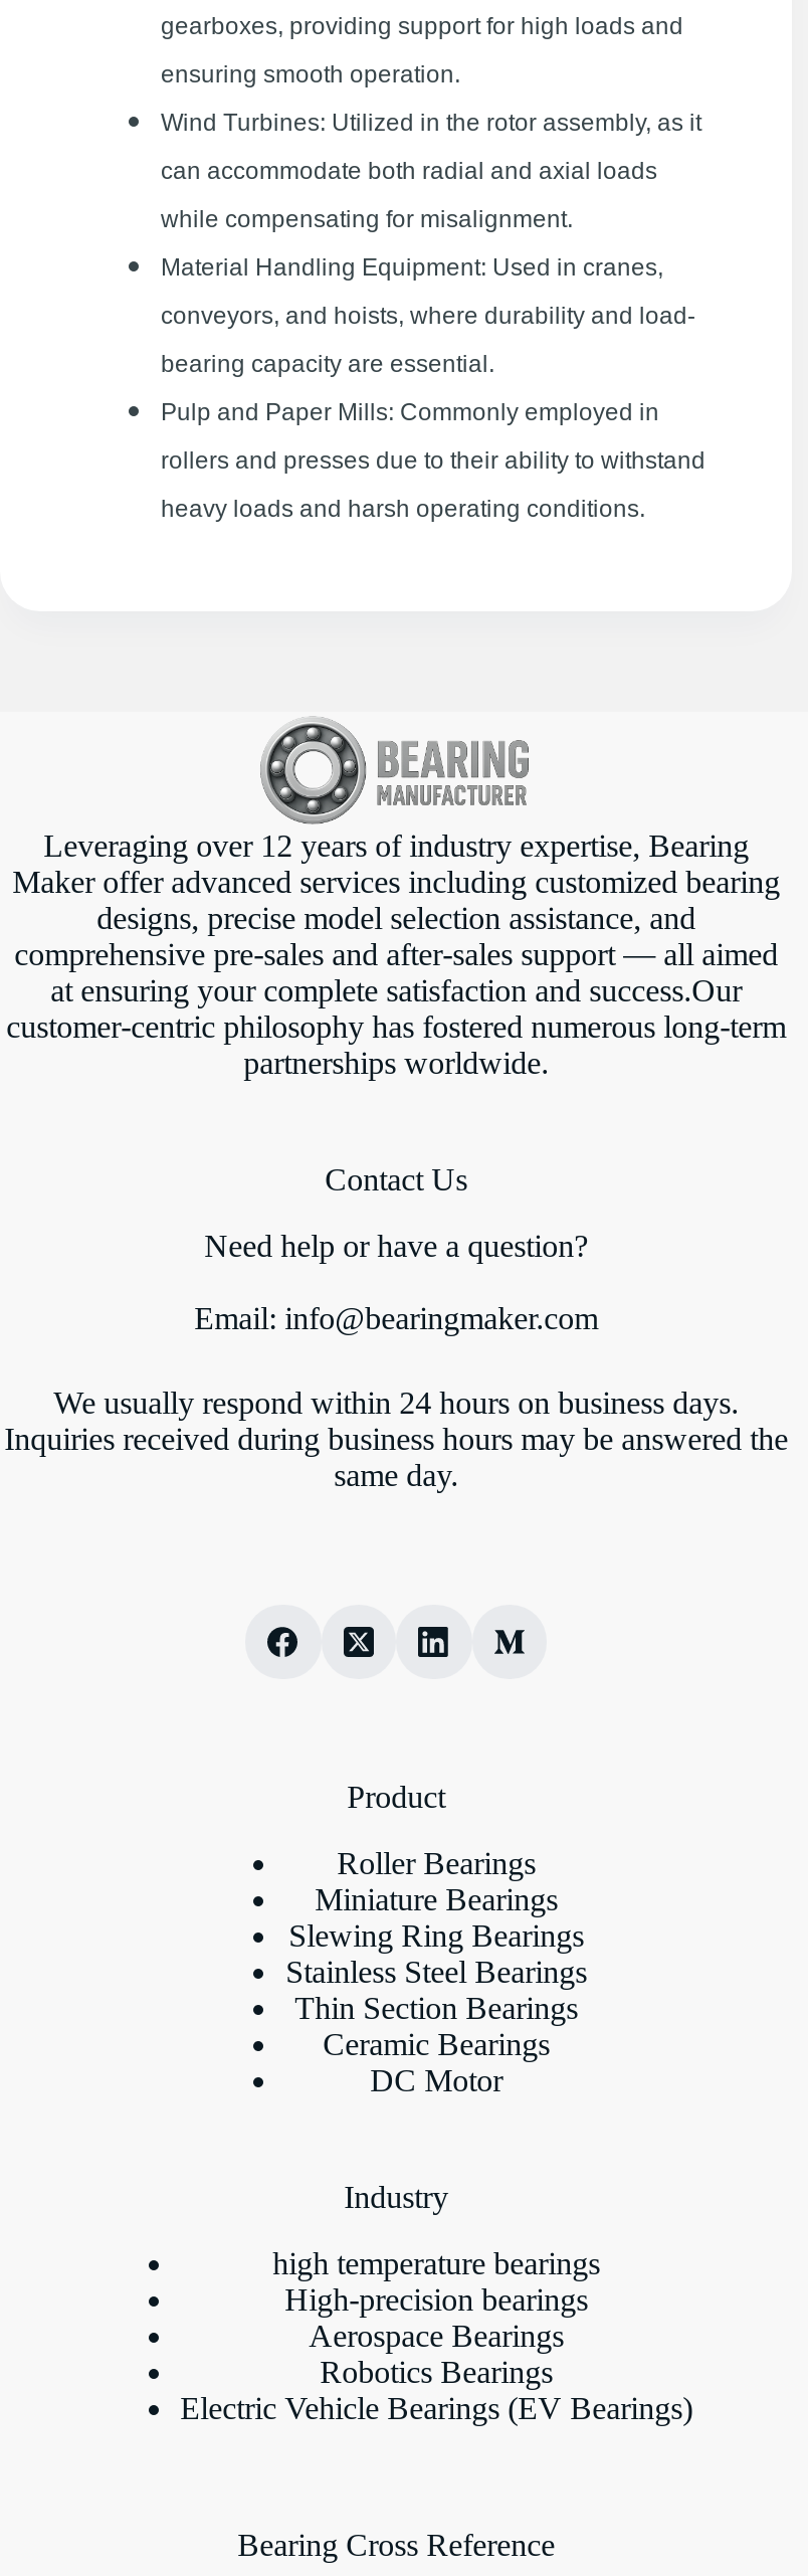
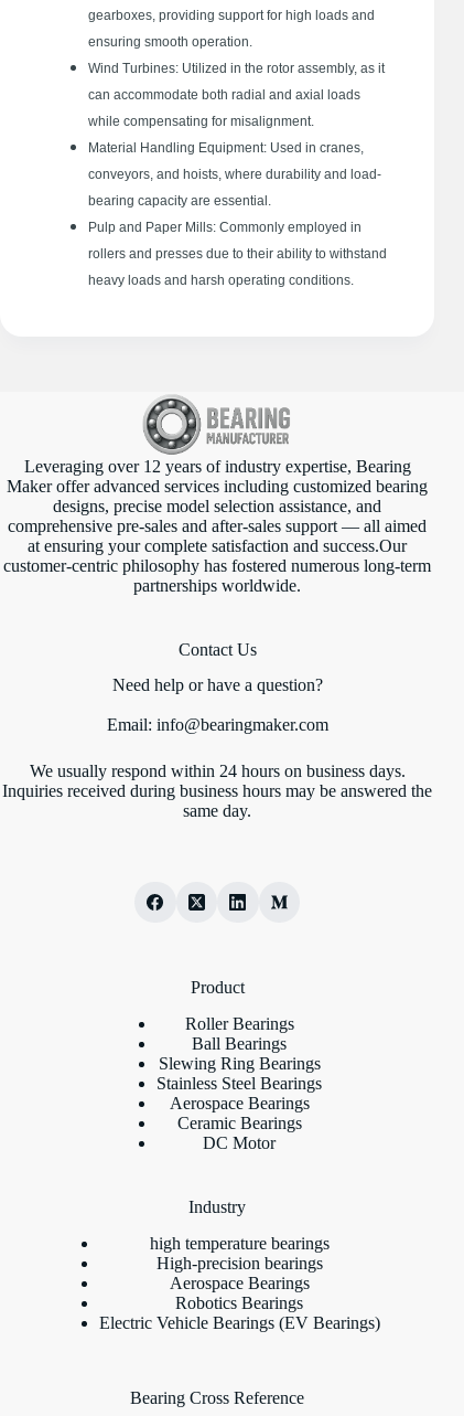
[315,1882,558,1916] Miniature Bearings -> [192,1034,287,1053] Ball Bearings
[295,1991,578,2025] Thin Section Bearings -> [169,1094,309,1112] Aerospace Bearings

